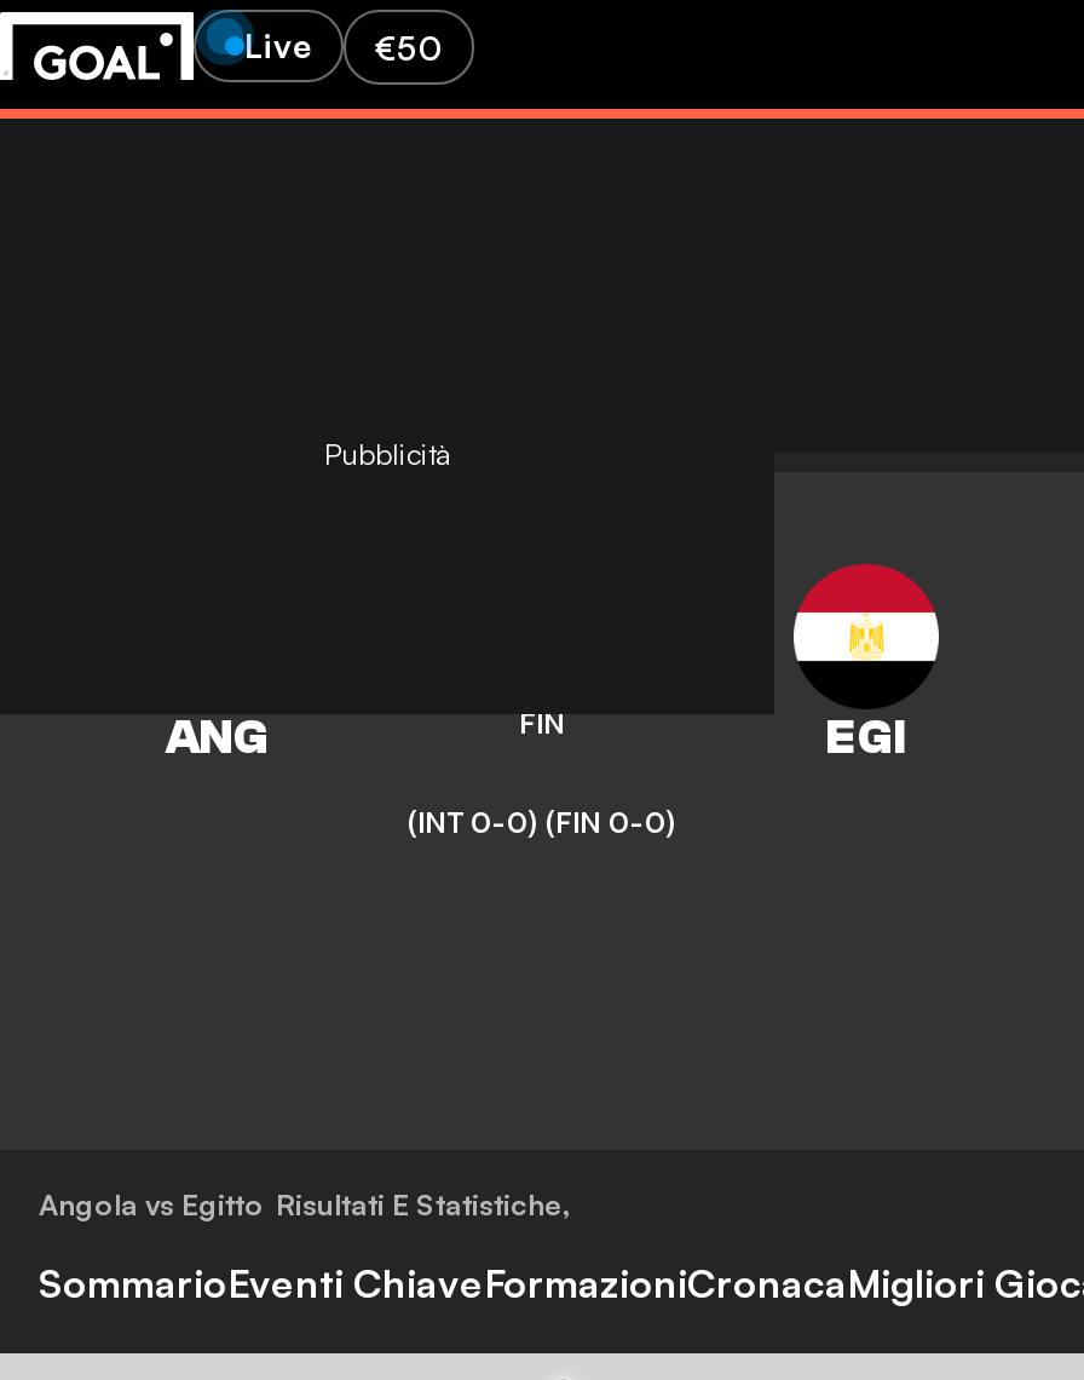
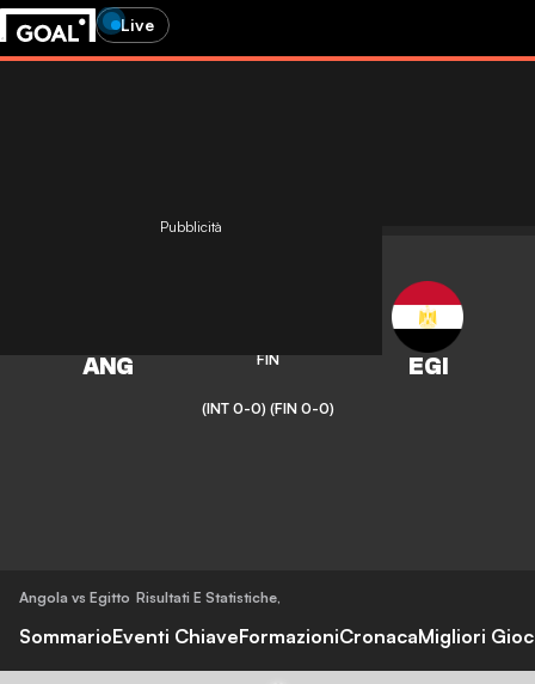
[375,25,443,67] €50 -> none

